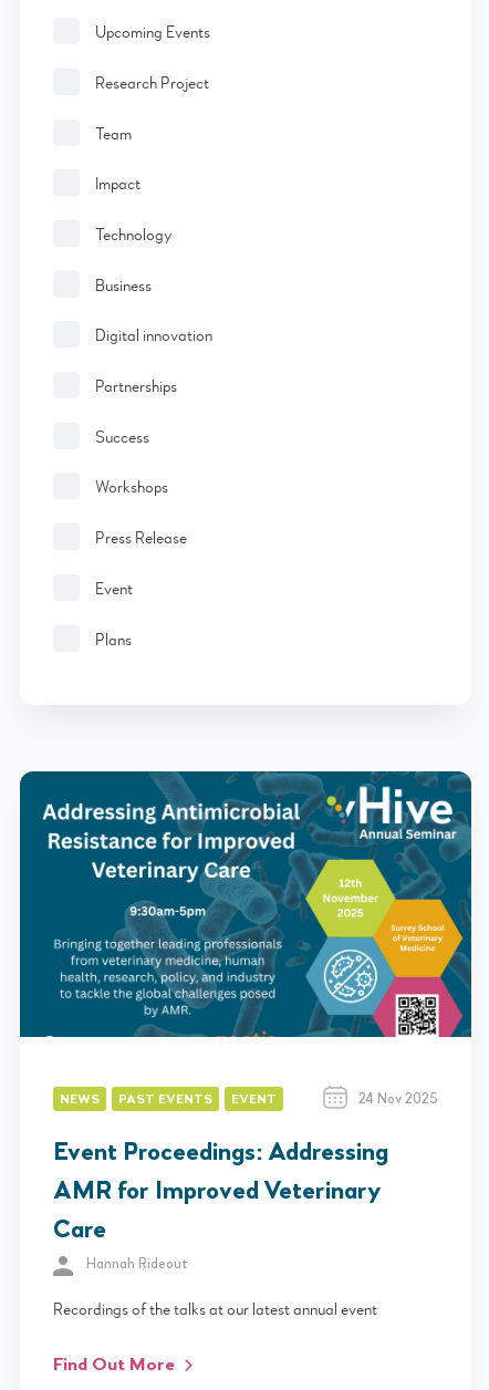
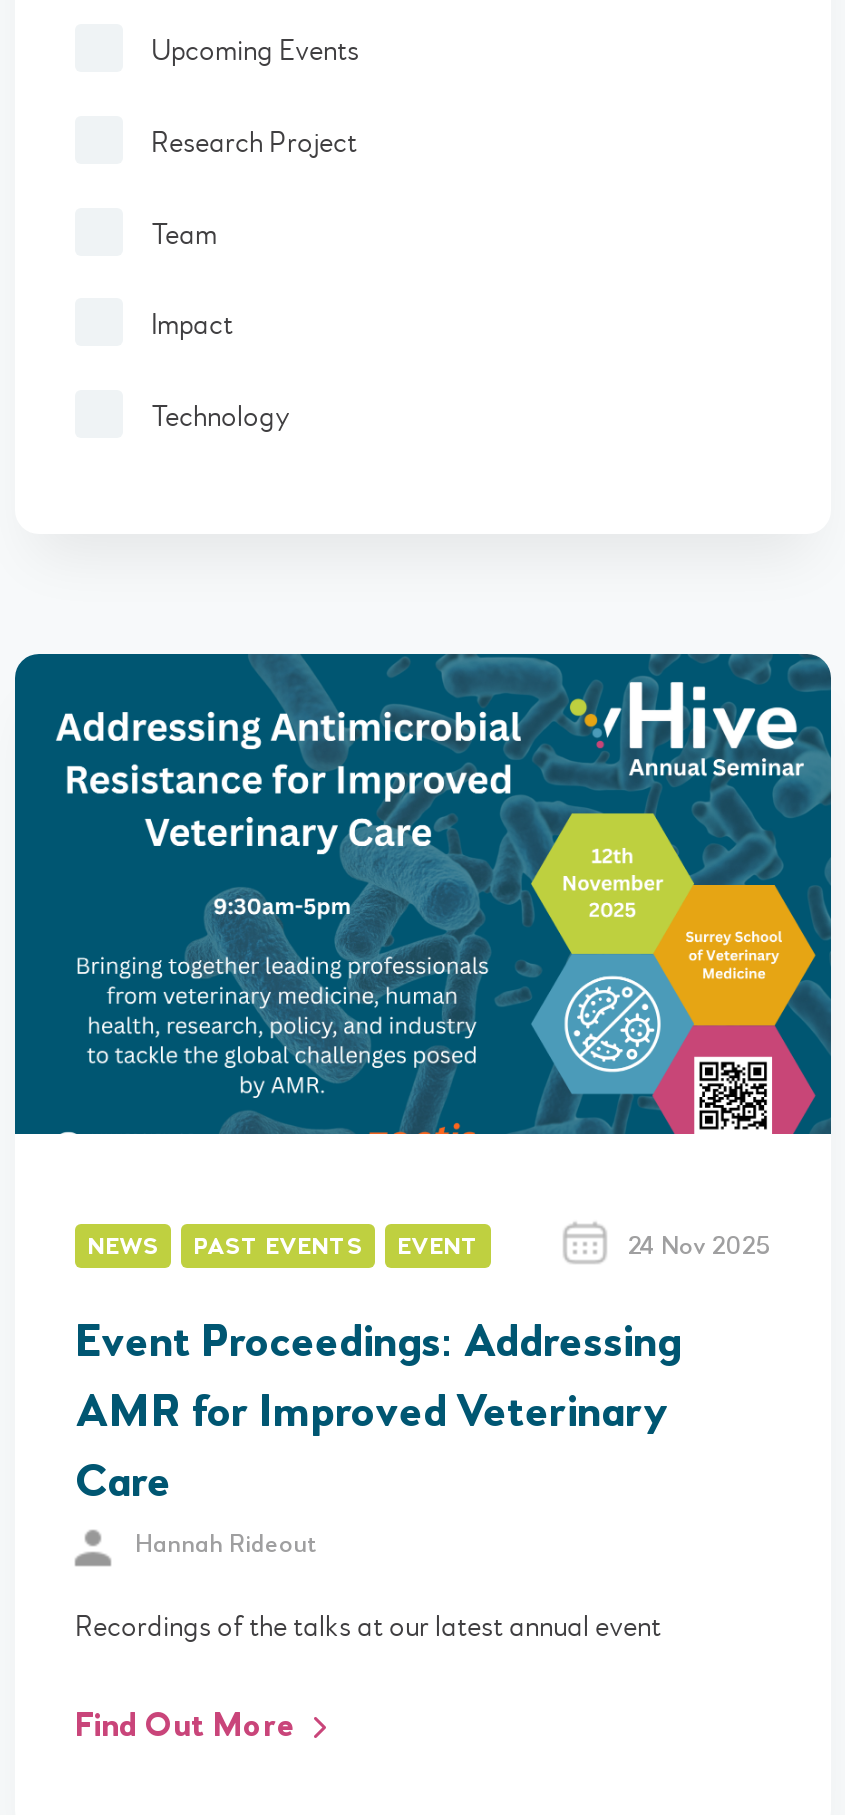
[95,275,212,649] Business | Digital innovation | Partnerships | Success | Workshops | Press Release | Event | Plans -> none

